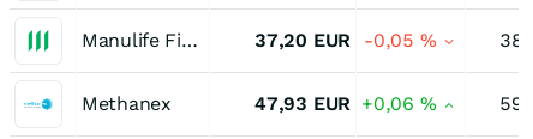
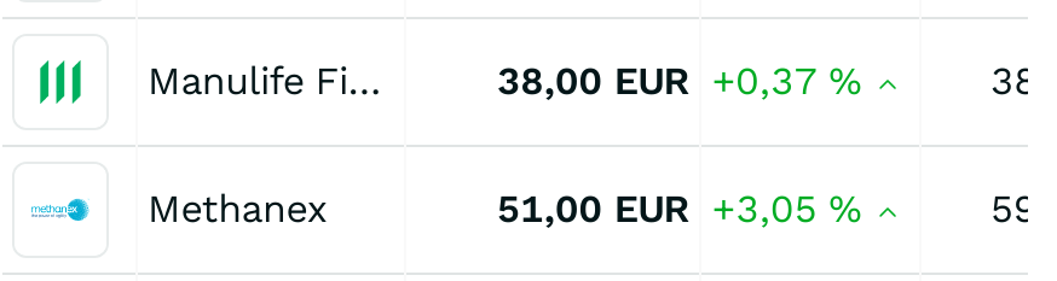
[255,29,436,52] 37,20 EUR -0,05% -> [497,58,862,104] 38,00 EUR +0,37%
[255,92,436,115] 47,93 EUR +0,06% -> [497,186,862,232] 51,00 EUR +3,05%

